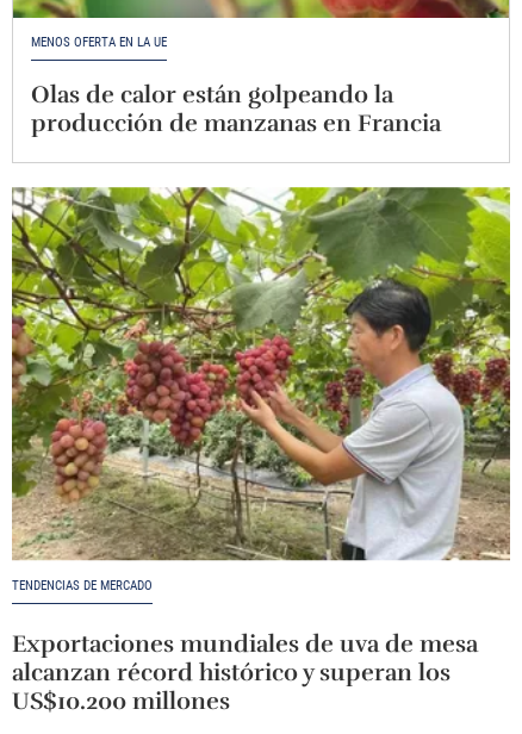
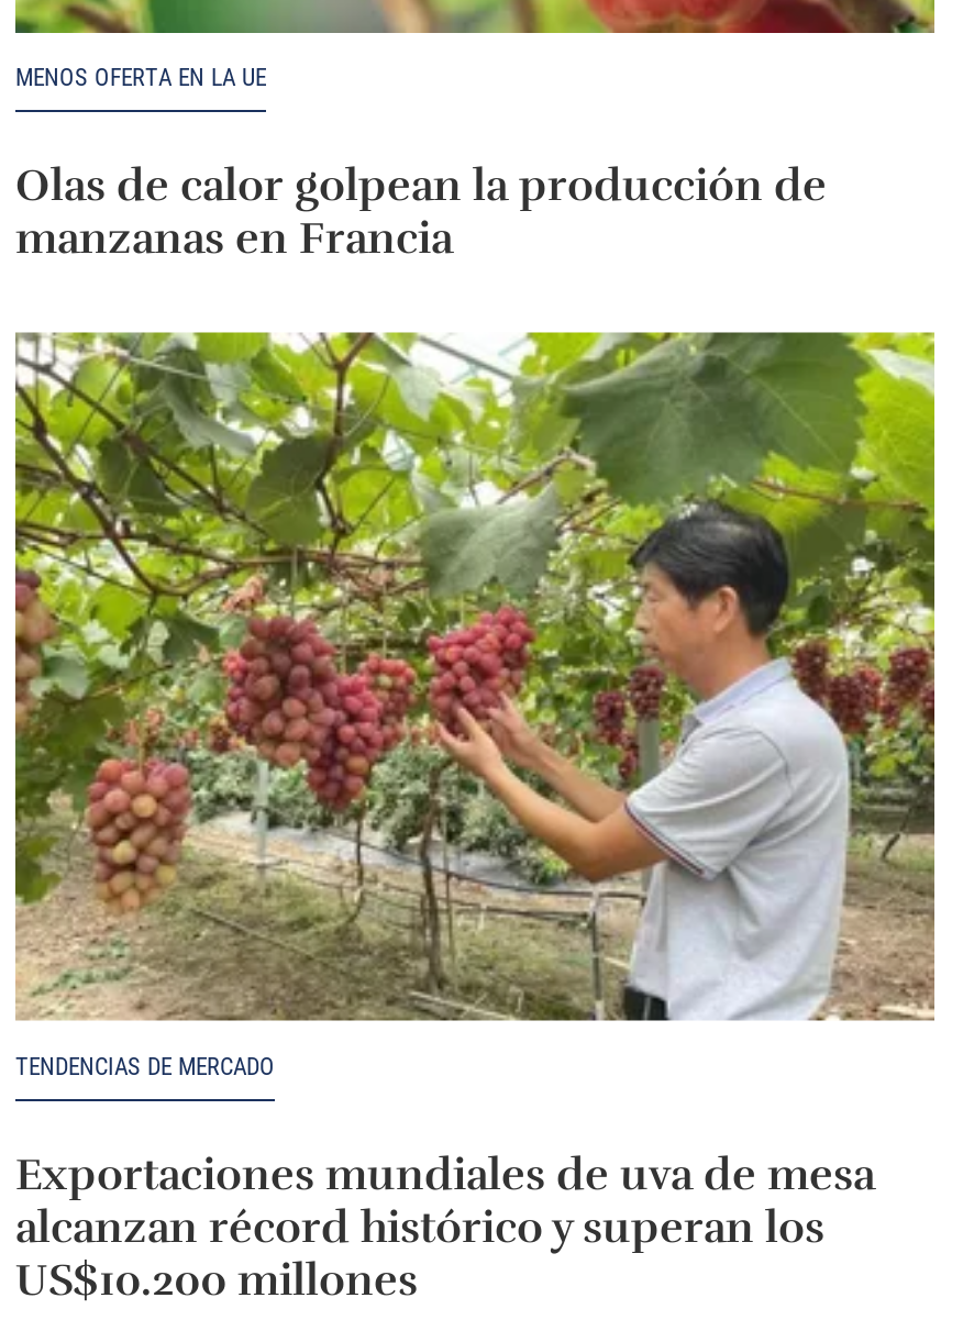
[31,80,441,138] Olas de calor están golpeando la | producción de manzanas en Francia -> [15,158,827,266] Olas de calor golpean la producción de | manzanas en Francia

